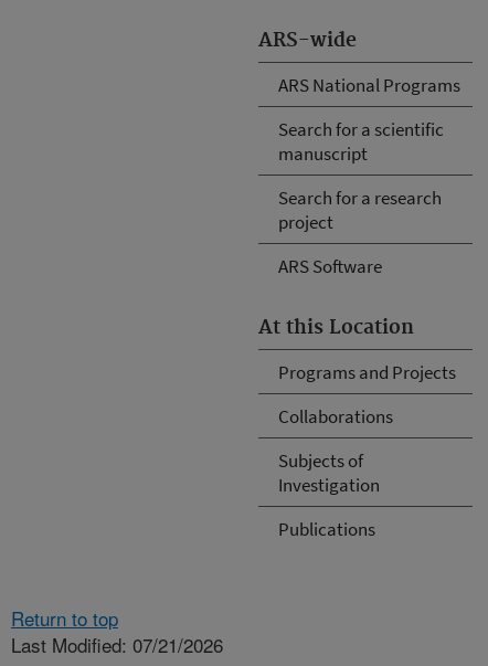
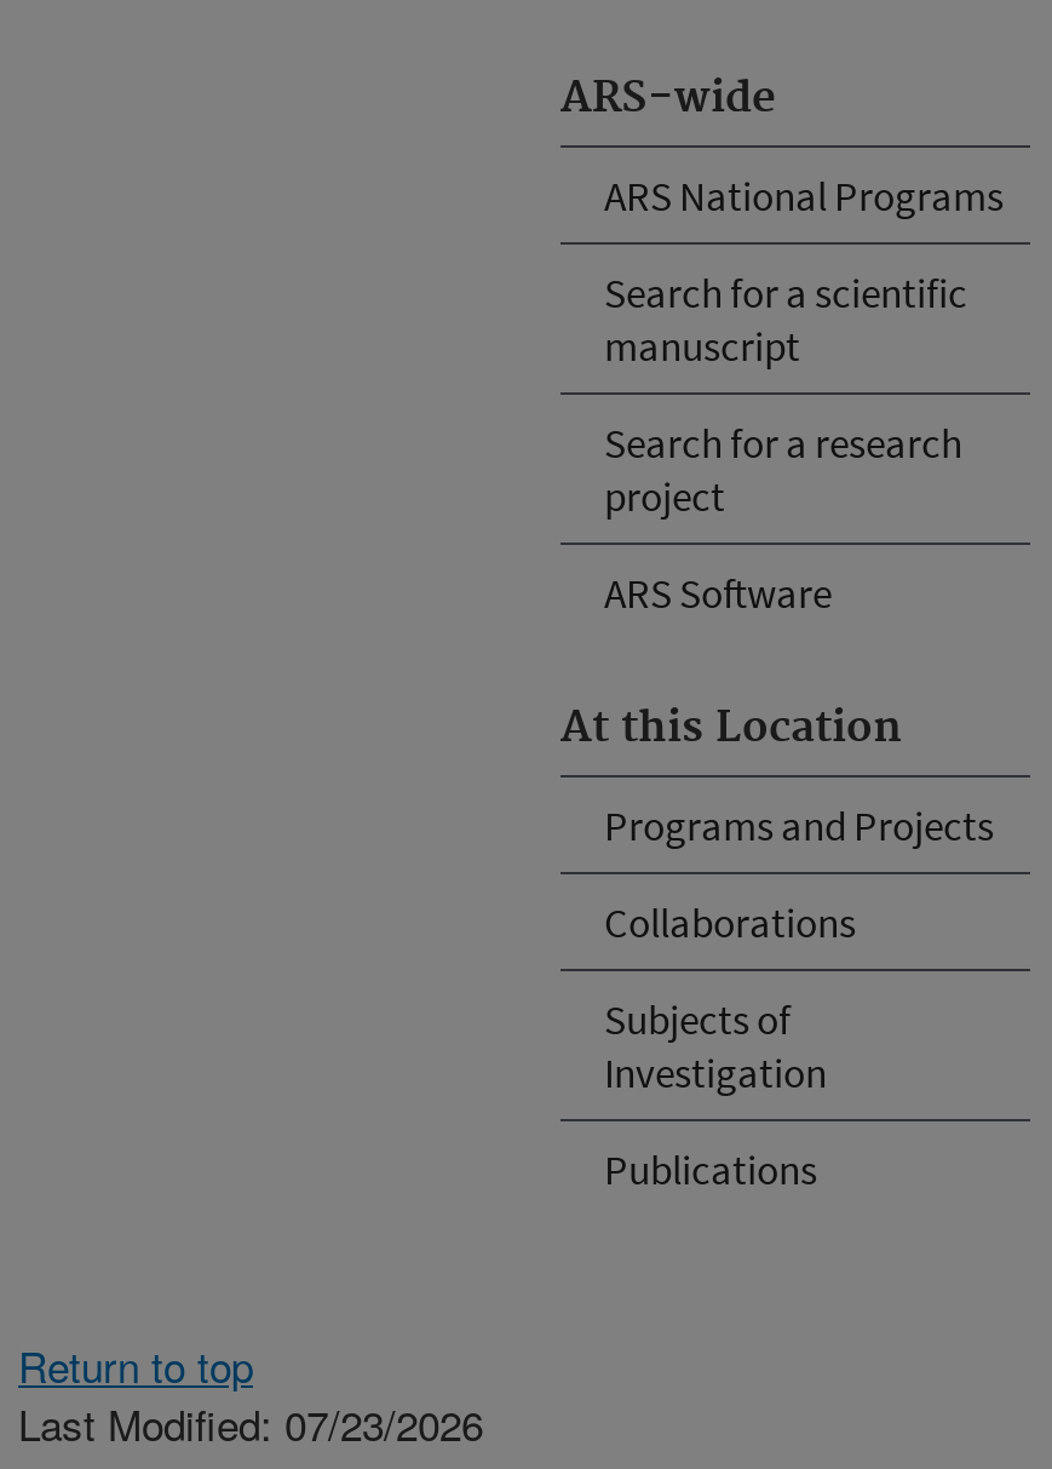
[11,631,223,658] Last Modified: 07/21/2026 -> [18,1393,483,1453] Last Modified: 07/23/2026

